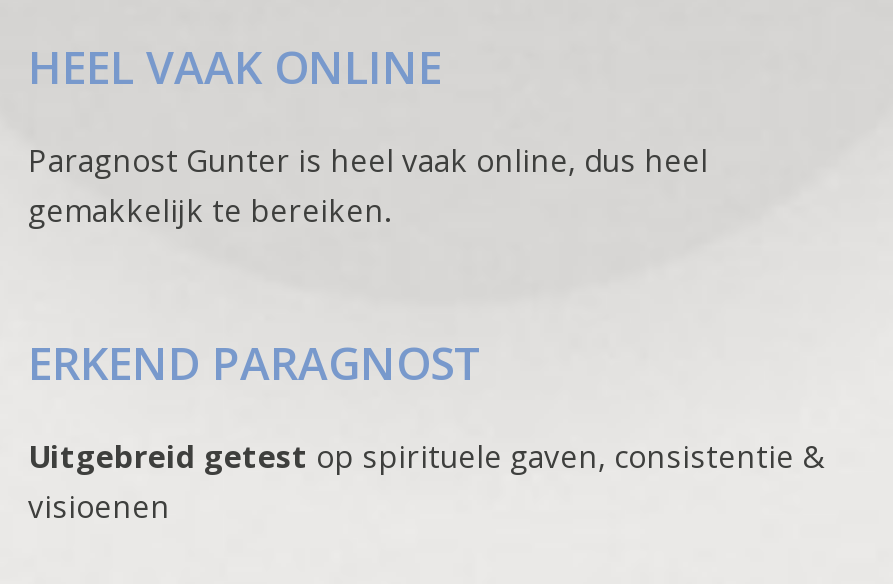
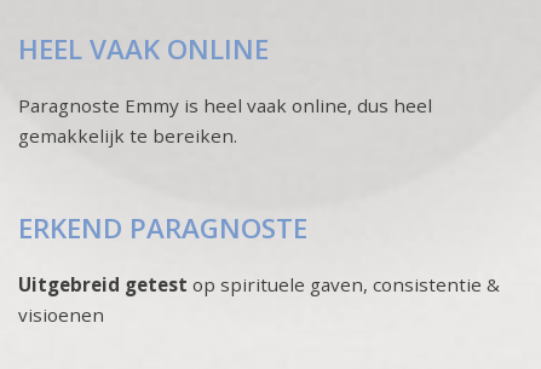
[28,140,708,180] Paragnost Gunter is heel vaak online, dus heel -> [18,93,432,118] Paragnoste Emmy is heel vaak online, dus heel
[28,332,482,394] ERKEND PARAGNOST -> [18,210,307,247] ERKEND PARAGNOSTE

